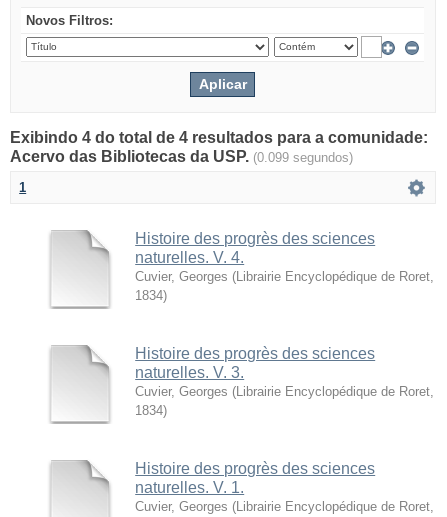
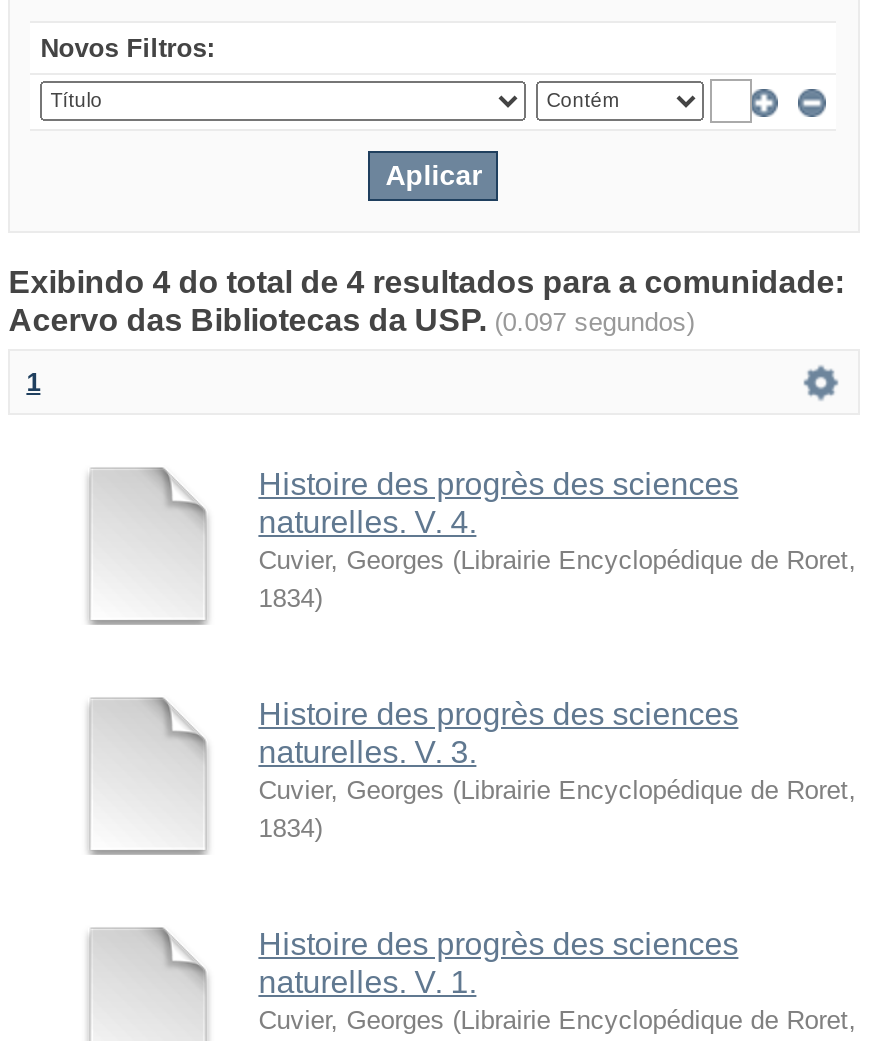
[10,148,353,165] Acervo das Bibliotecas da USP. (0.099 segundos) -> [8,303,694,337] Acervo das Bibliotecas da USP. (0.097 segundos)

